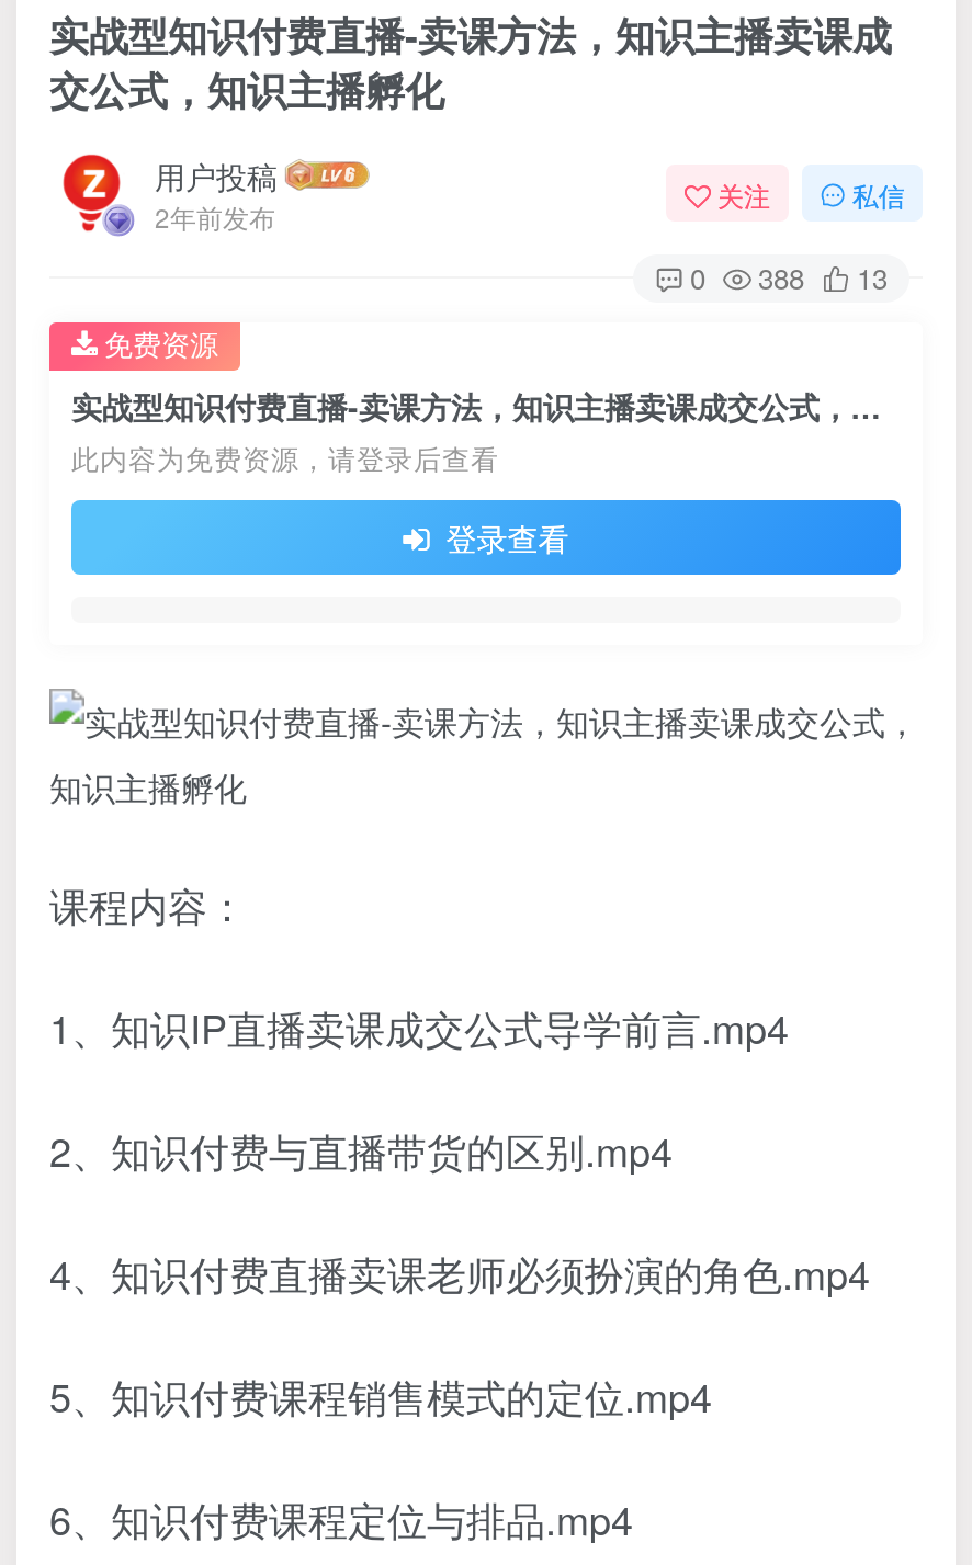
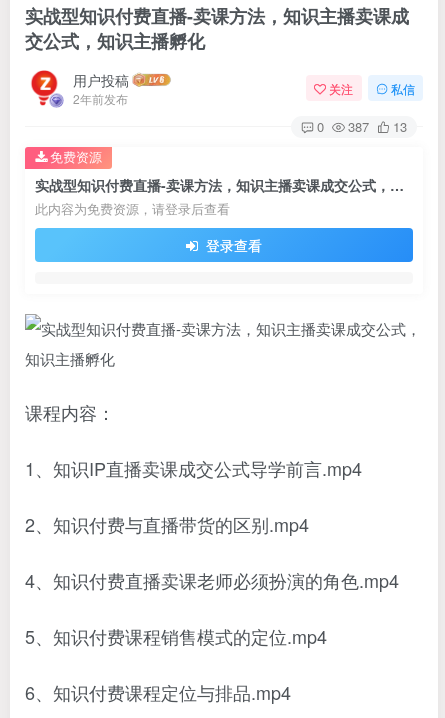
[690,257,888,298] 0 388 13 -> [317,117,407,136] 0 387 13

